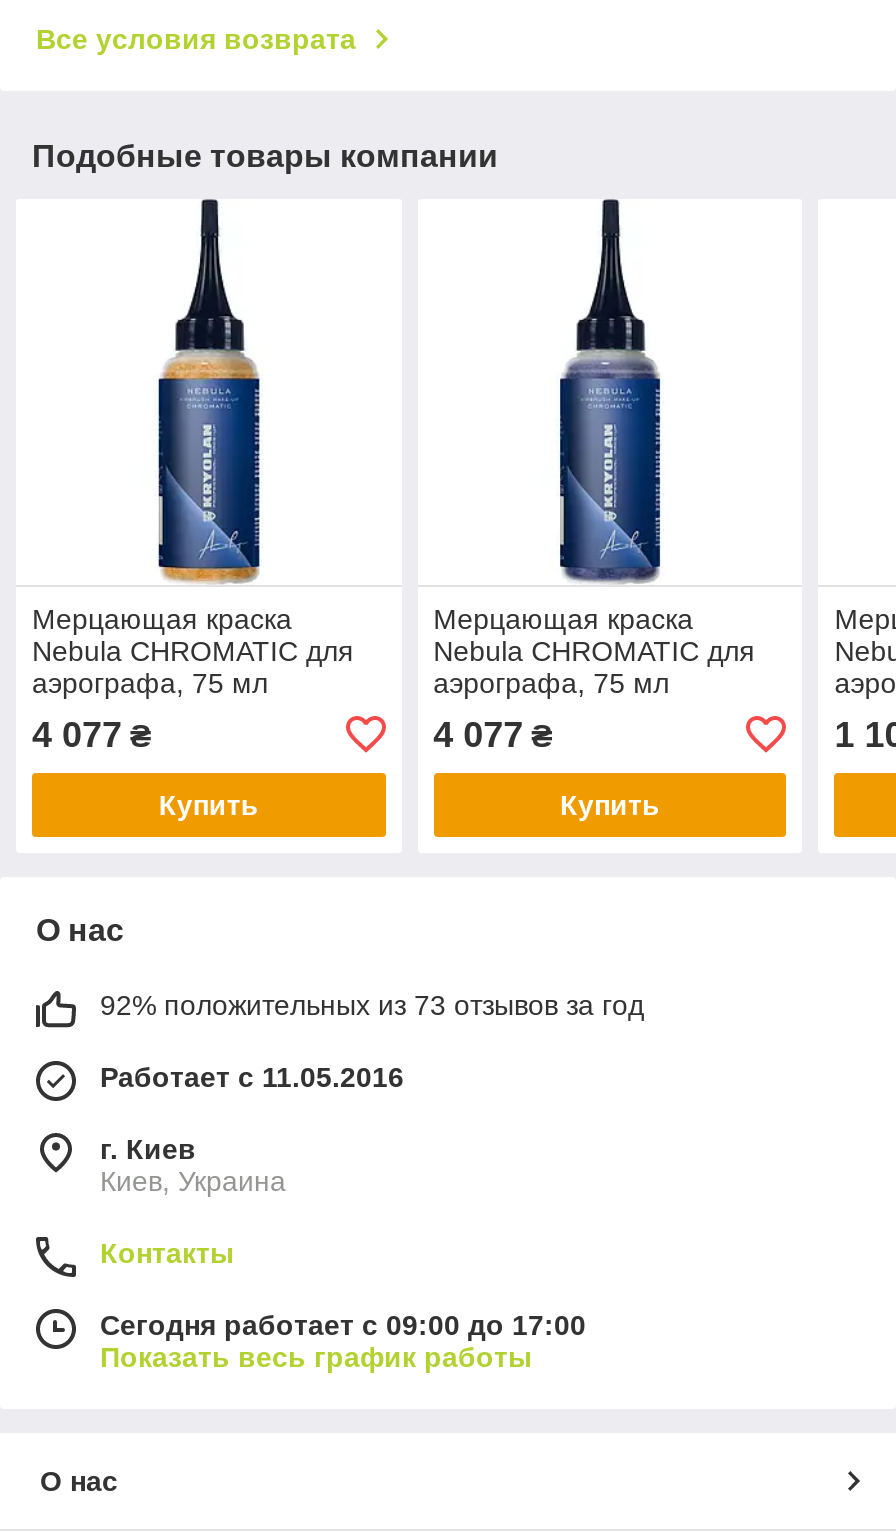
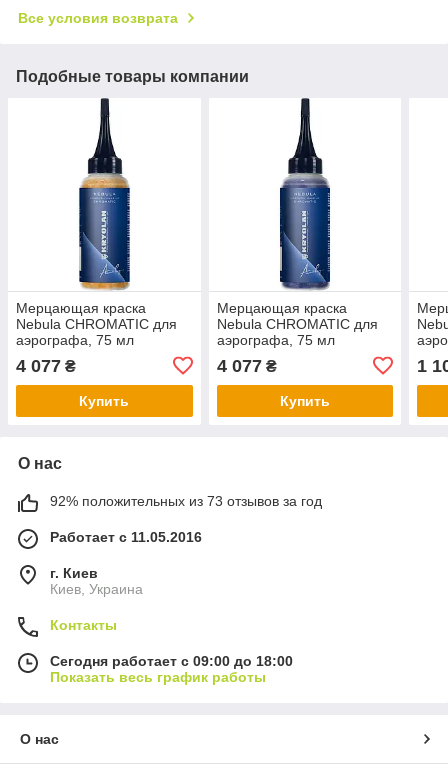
[100,1309,586,1341] Сегодня работает с 09:00 до 17:00 -> [50,653,293,669] Сегодня работает с 09:00 до 18:00

